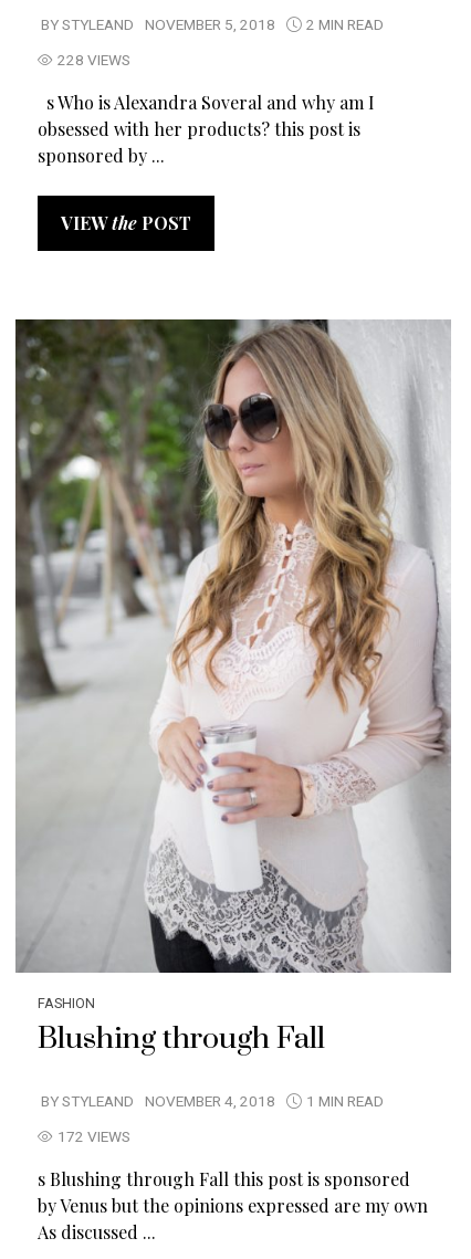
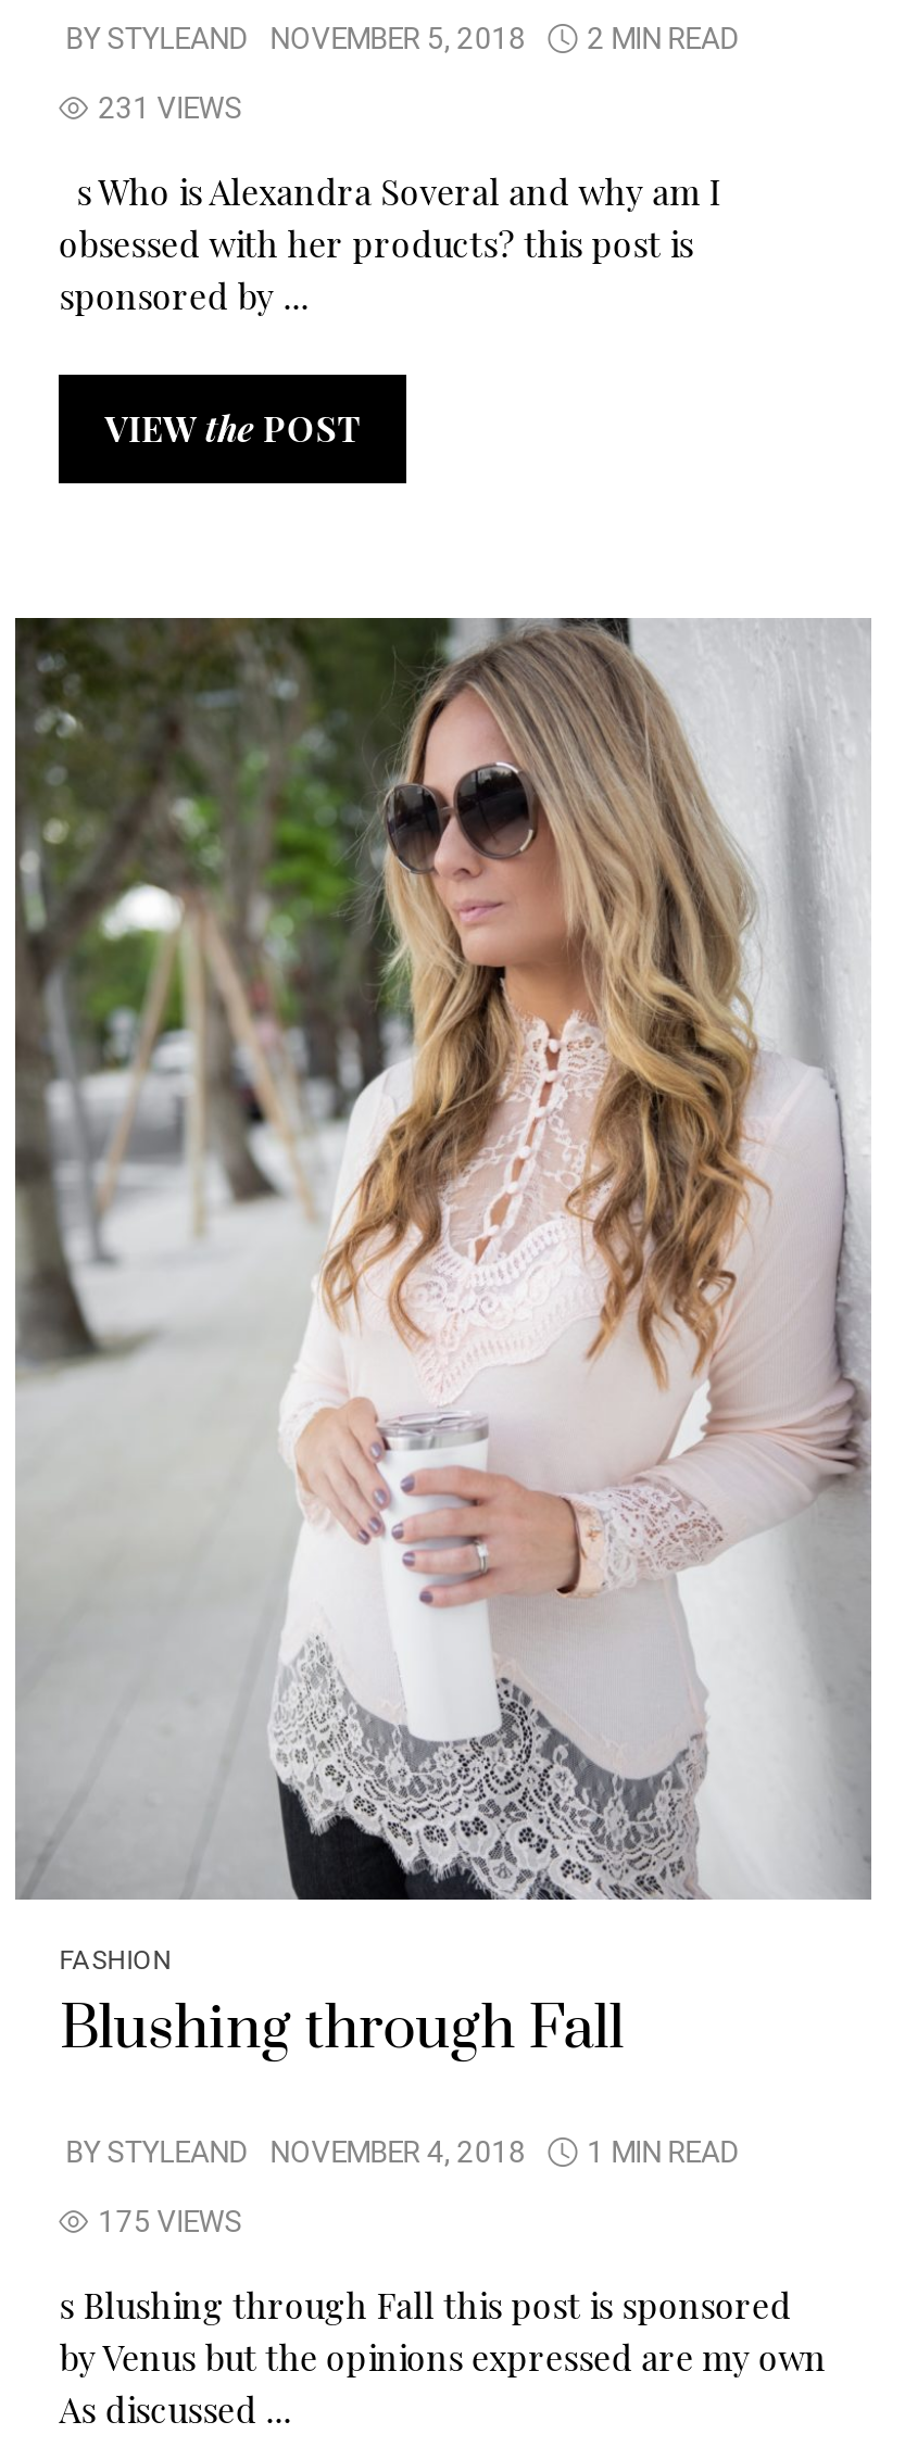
[58,50,131,72] 228 VIEWS -> [98,88,242,132] 231 VIEWS
[58,1126,131,1148] 172 VIEWS -> [98,2202,242,2245] 175 VIEWS

